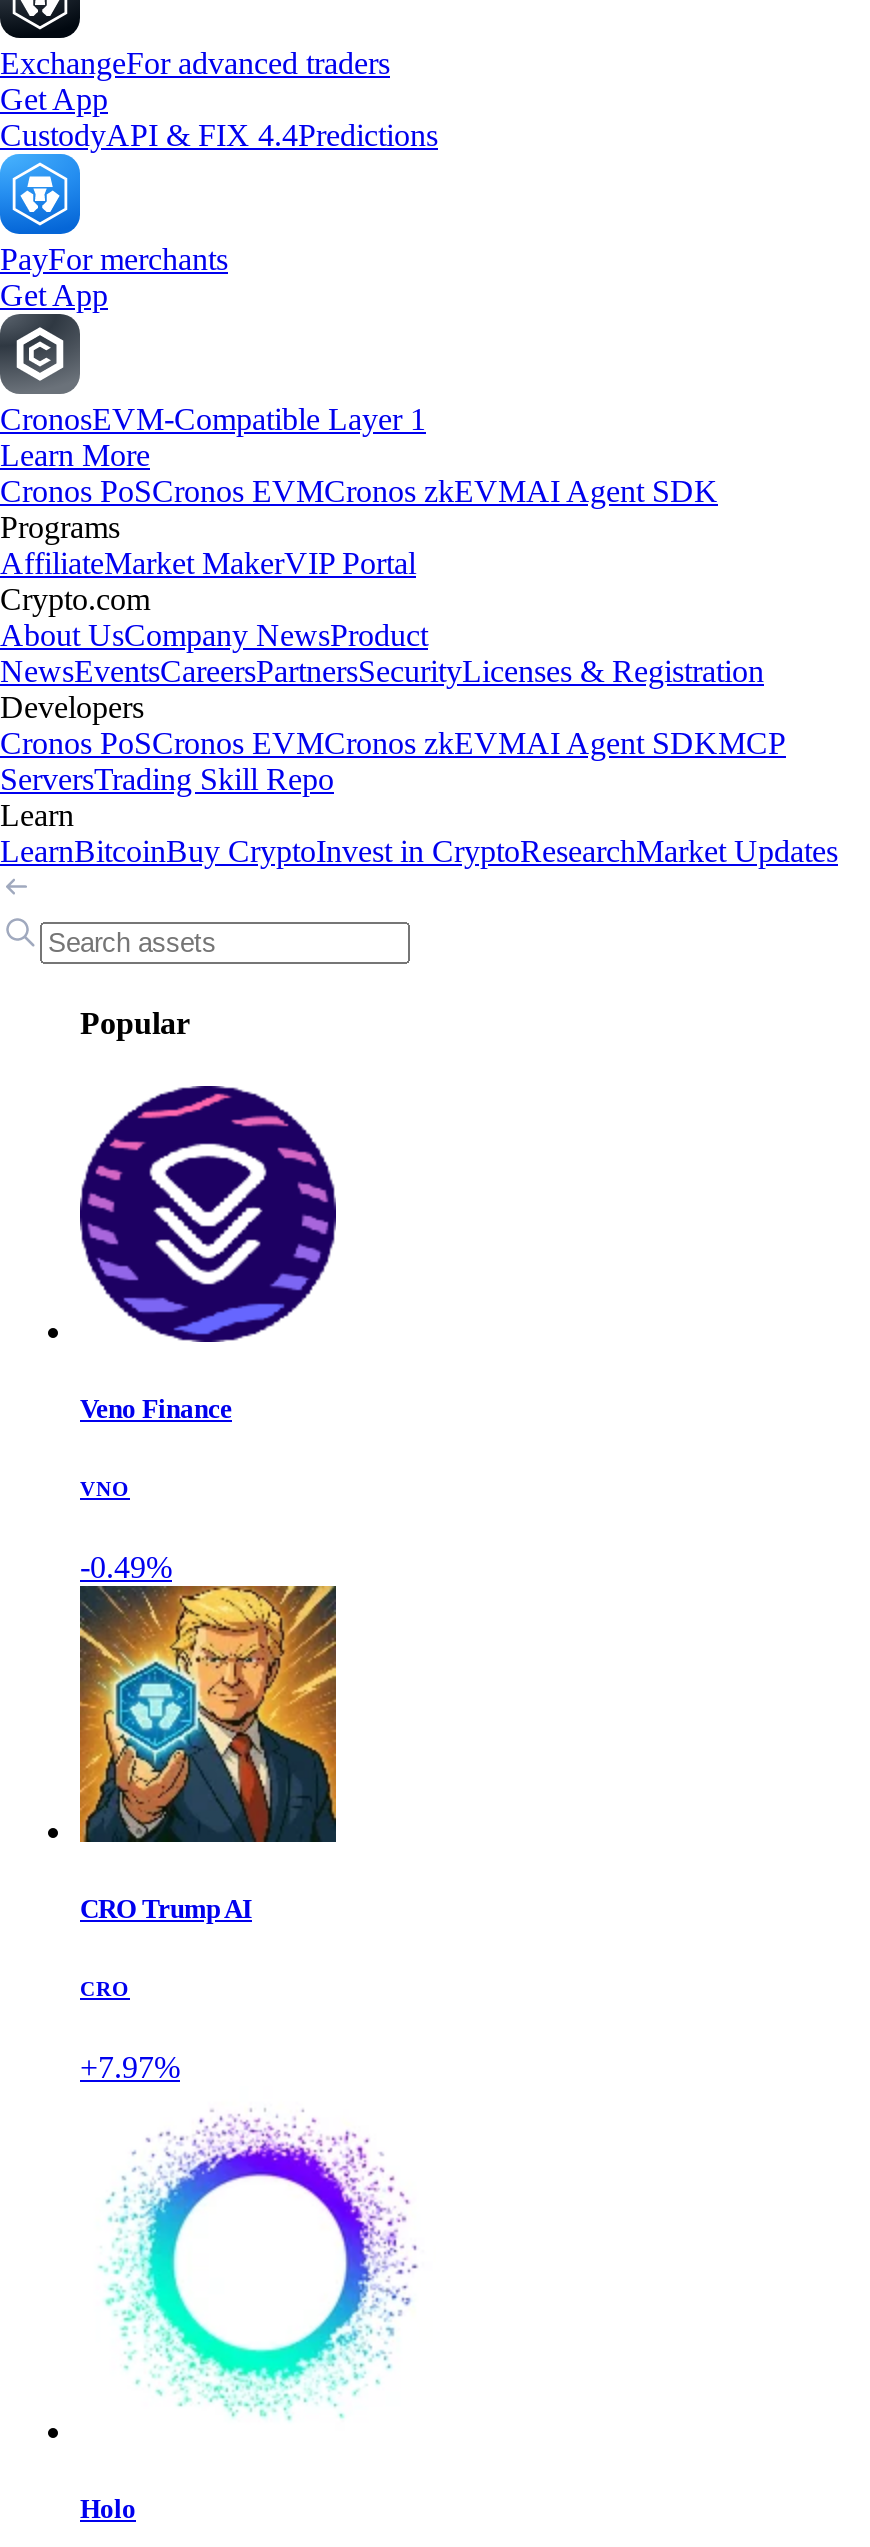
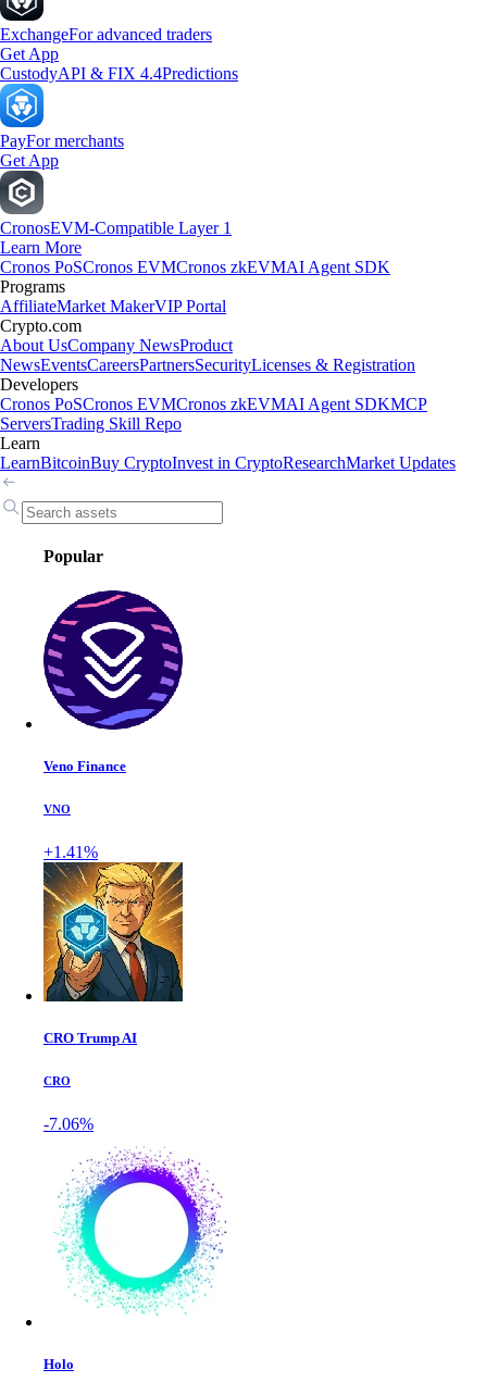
[80,1550,172,1584] -0.49% -> [43,843,98,861] +1.41%
[80,2050,180,2084] +7.97% -> [43,1115,94,1133] -7.06%

